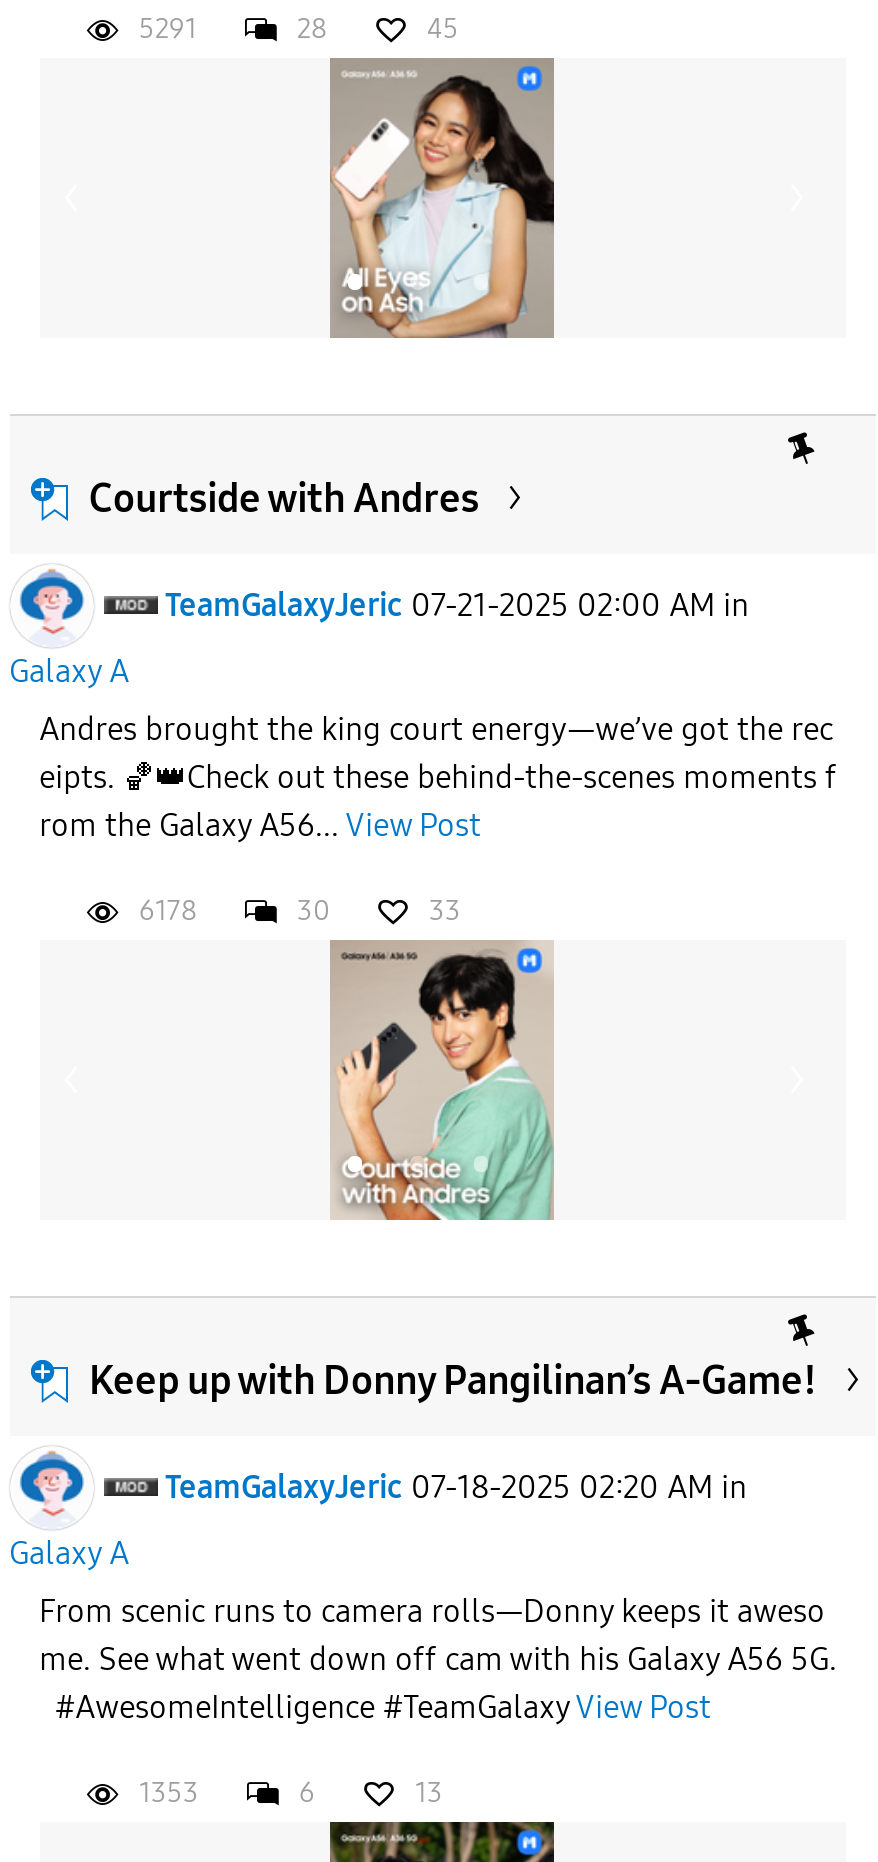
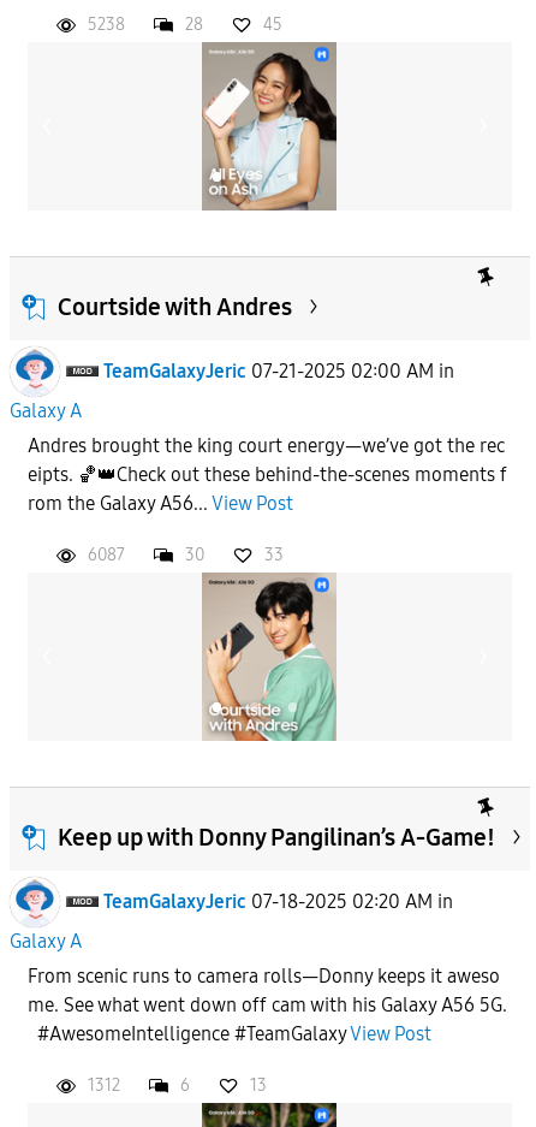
[139,13,197,47] 5291 -> [87,15,124,35] 5238
[139,895,197,929] 6178 -> [87,545,124,566] 6087
[139,1777,199,1811] 1353 -> [87,1076,120,1096] 1312

